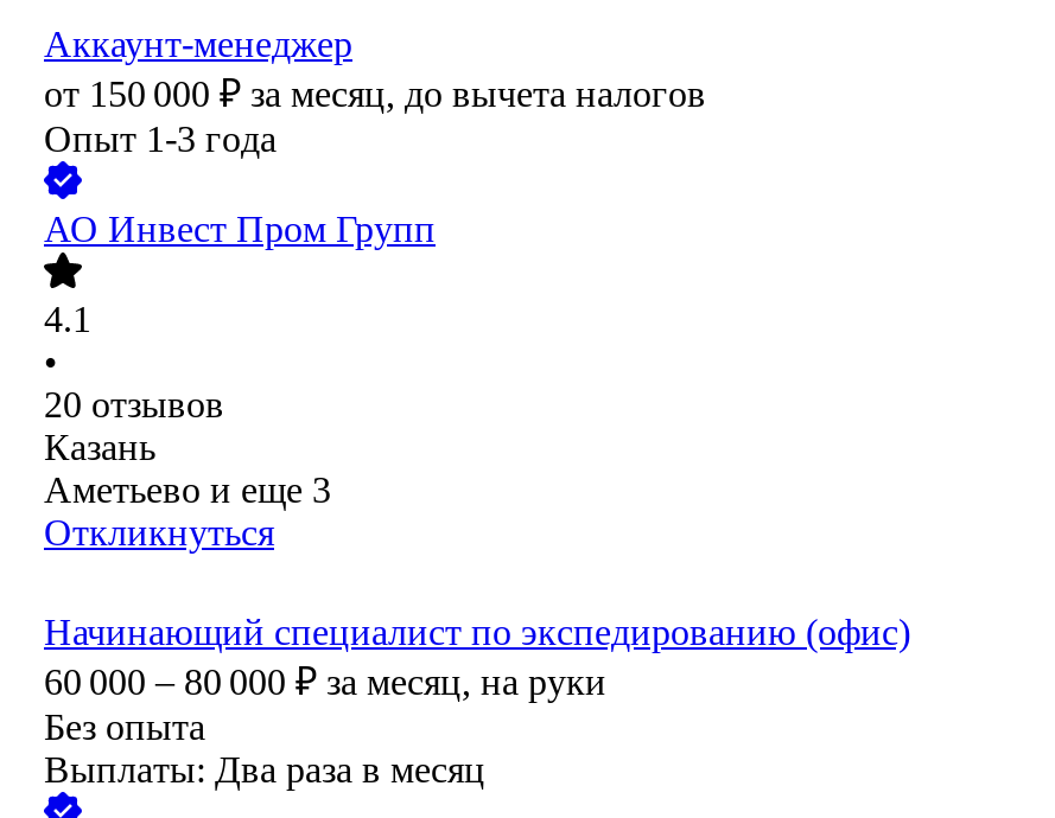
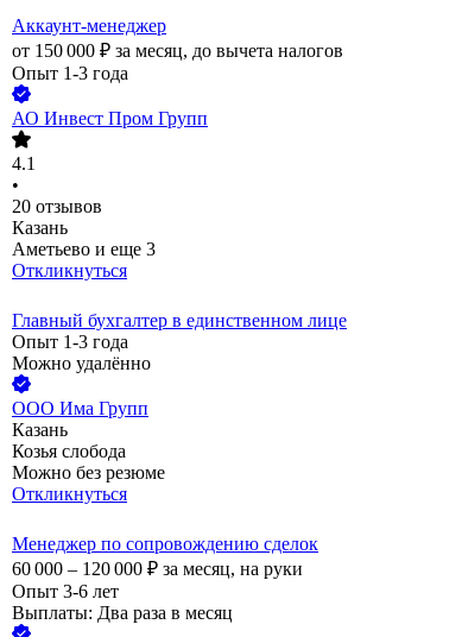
[44,612,910,748] Начинающий специалист по экспедированию (офис) | 60 000 – 80 000 ₽ за месяц, на руки | Без опыта -> [12,311,347,602] Главный бухгалтер в единственном лице | Опыт 1-3 года | Можно удалённо | ООО Има Групп | Казань | Козья слобода | Можно без резюме | Откликнуться | Менеджер по сопровождению сделок | 60 000 – 120 000 ₽ за месяц, на руки | Опыт 3-6 лет

